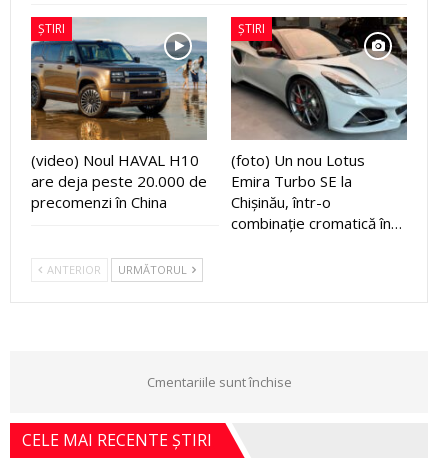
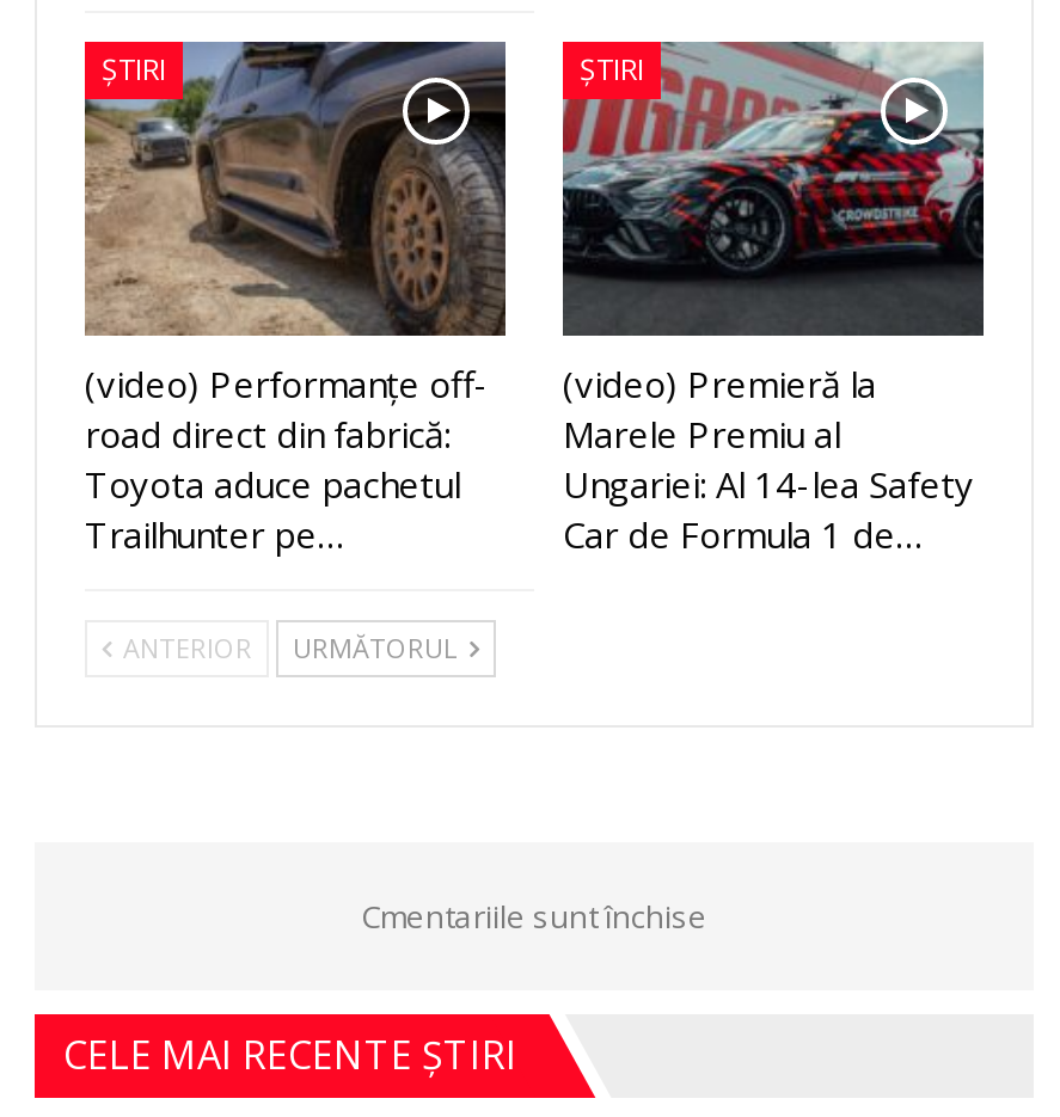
[30,17,208,212] [image] | (video) Noul HAVAL H10 | are deja peste 20.000 de | precomenzi în China -> [82,39,508,558] [image] | (video) Performanțe off- | road direct din fabrică: | Toyota aduce pachetul | Trailhunter pe…
[230,16,408,233] [image] | (foto) Un nou Lotus | Emira Turbo SE la | Chișinău, într-o | combinație cromatică în… -> [560,39,986,558] [image] | (video) Premieră la | Marele Premiu al | Ungariei: Al 14-lea Safety | Car de Formula 1 de…

